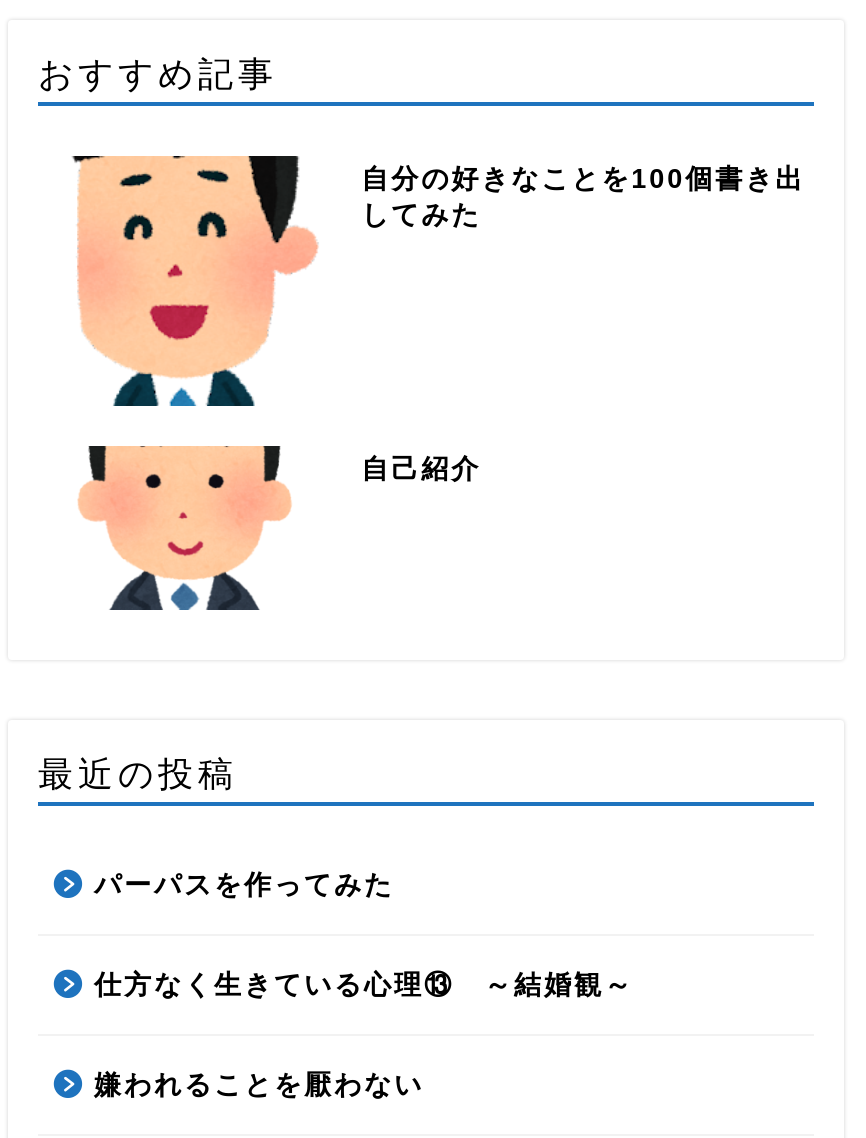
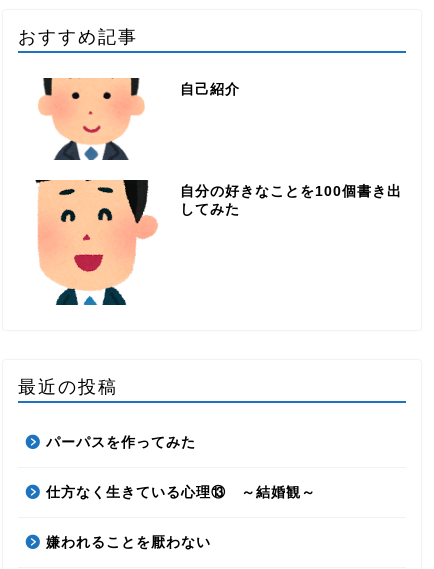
moved [76,158,805,408] -> [37,181,402,306]: [image] | 自分の好きなことを100個書き出 | してみた
moved [80,444,481,610] -> [39,77,240,161]: [image] | 自己紹介

